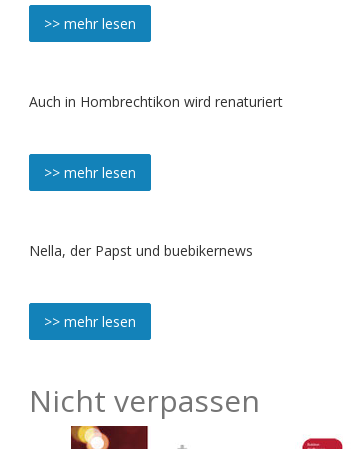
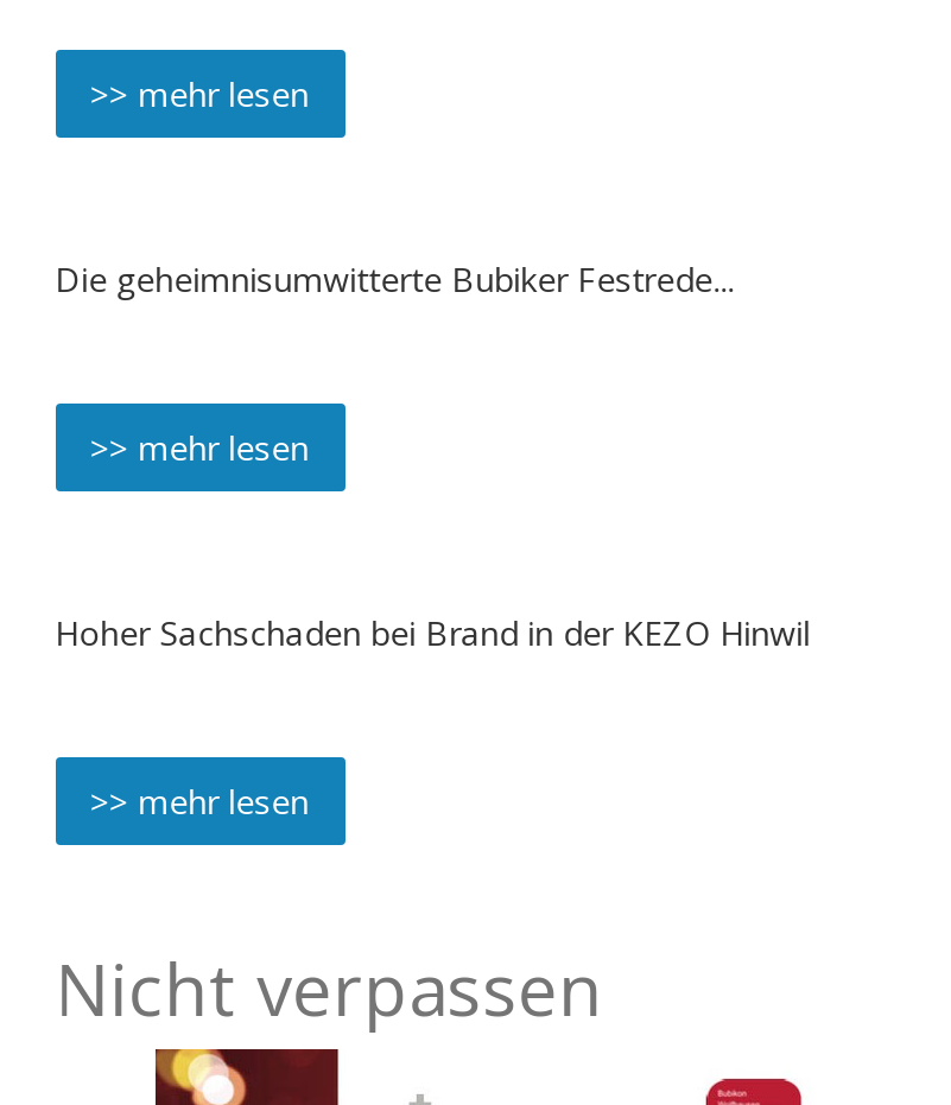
[29,92,283,111] Auch in Hombrechtikon wird renaturiert -> [55,258,734,303] Die geheimnisumwitterte Bubiker Festrede...
[29,241,253,260] Nella, der Papst und buebikernews -> [55,612,810,657] Hoher Sachschaden bei Brand in der KEZO Hinwil

